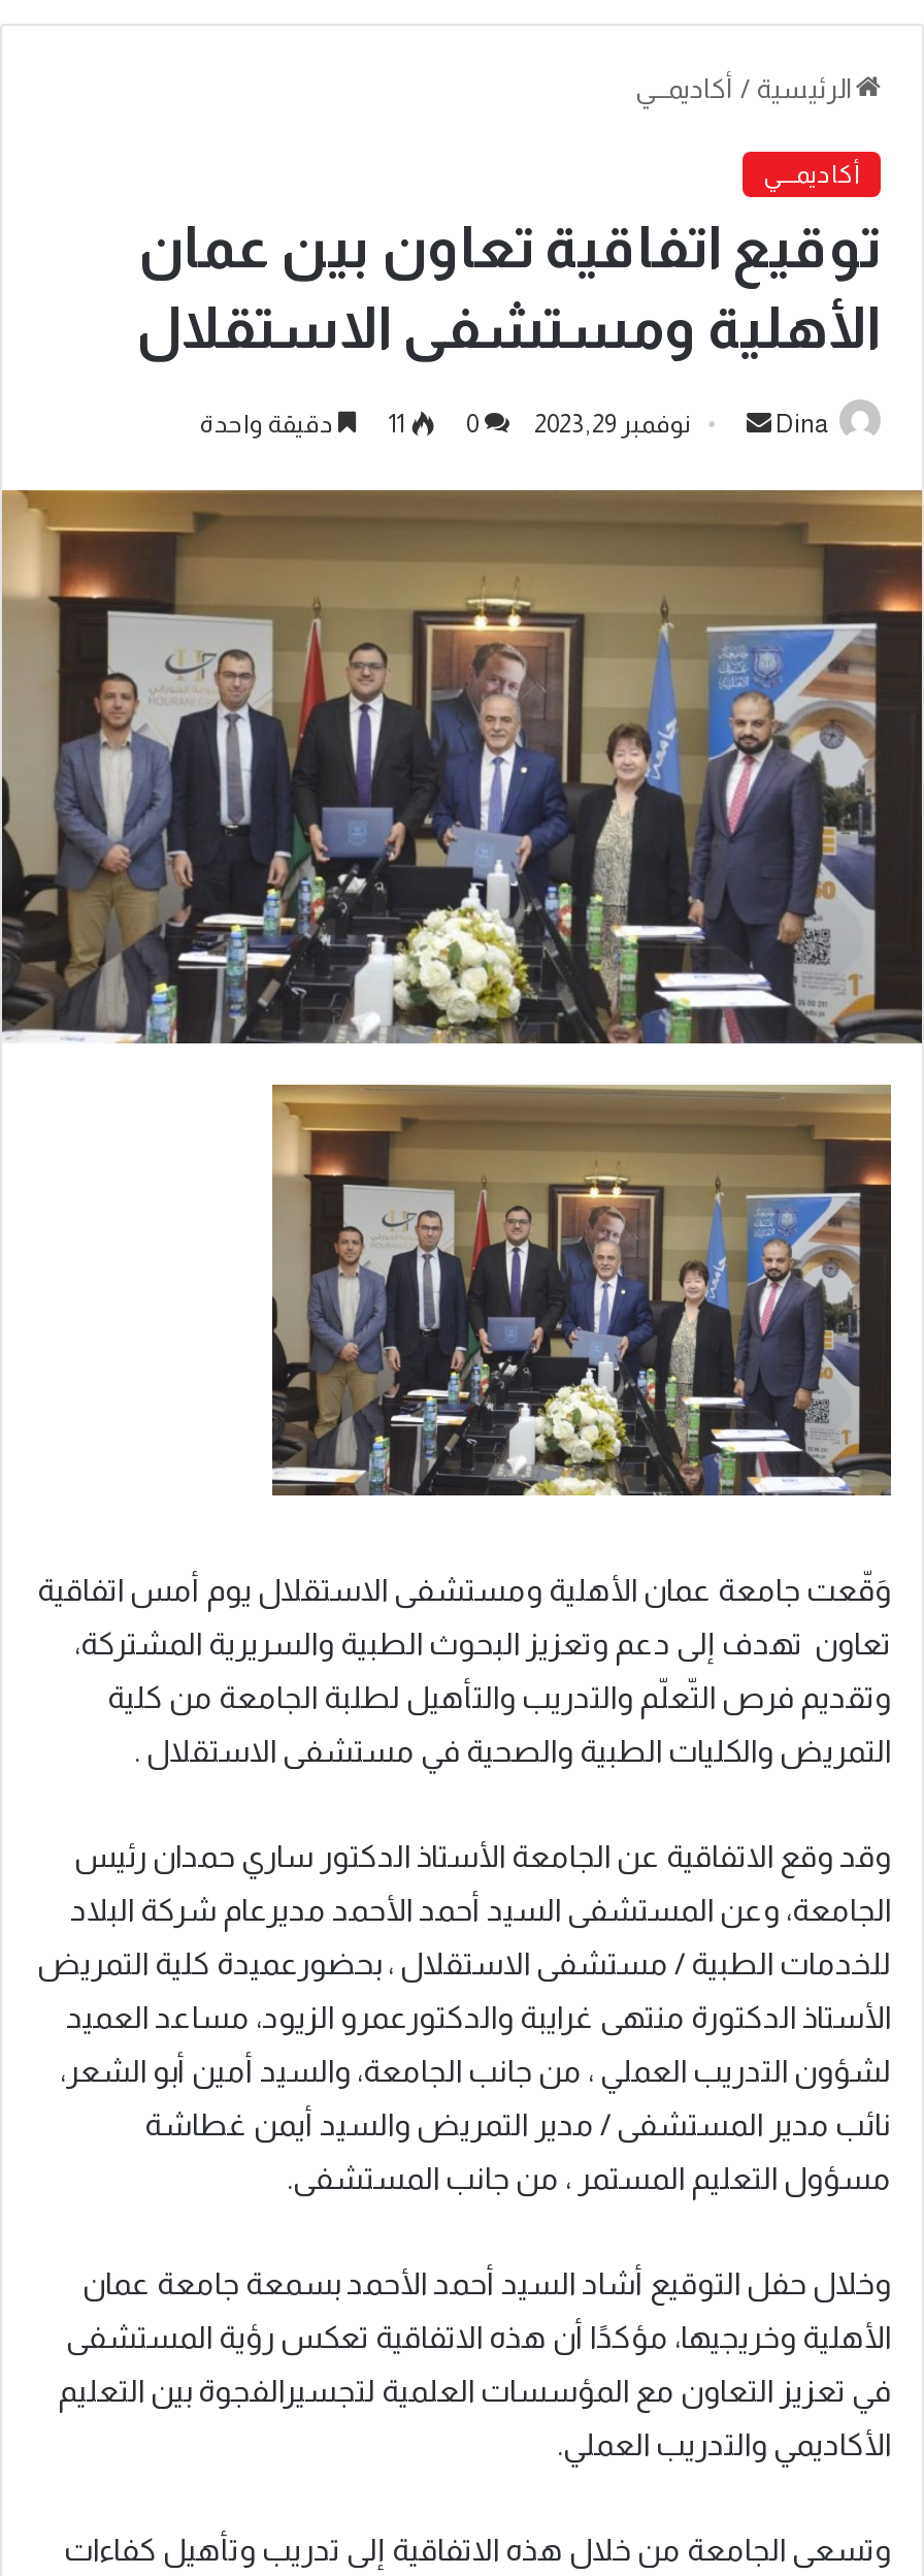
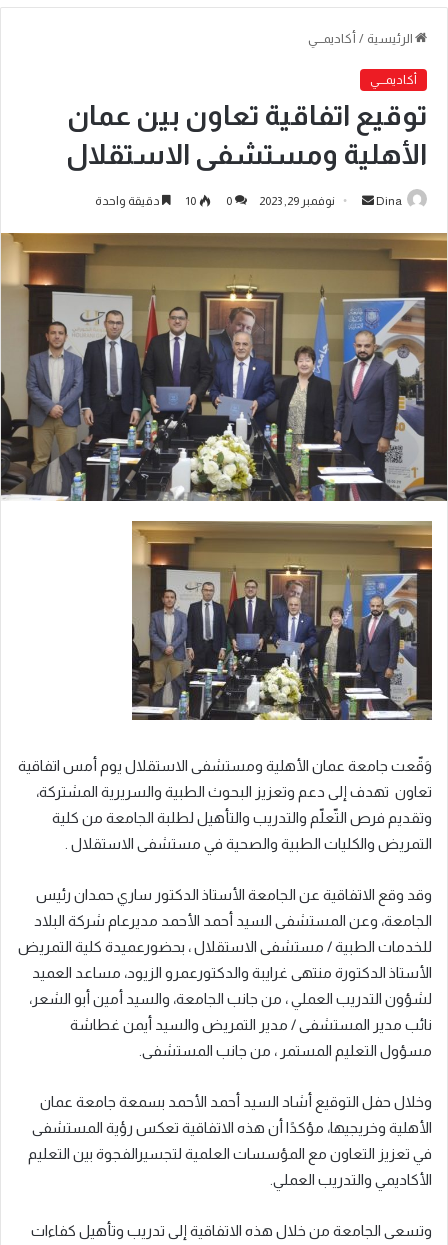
[200,409,404,438] 11 دقيقة واحدة -> [95,194,196,208] 10 دقيقة واحدة

